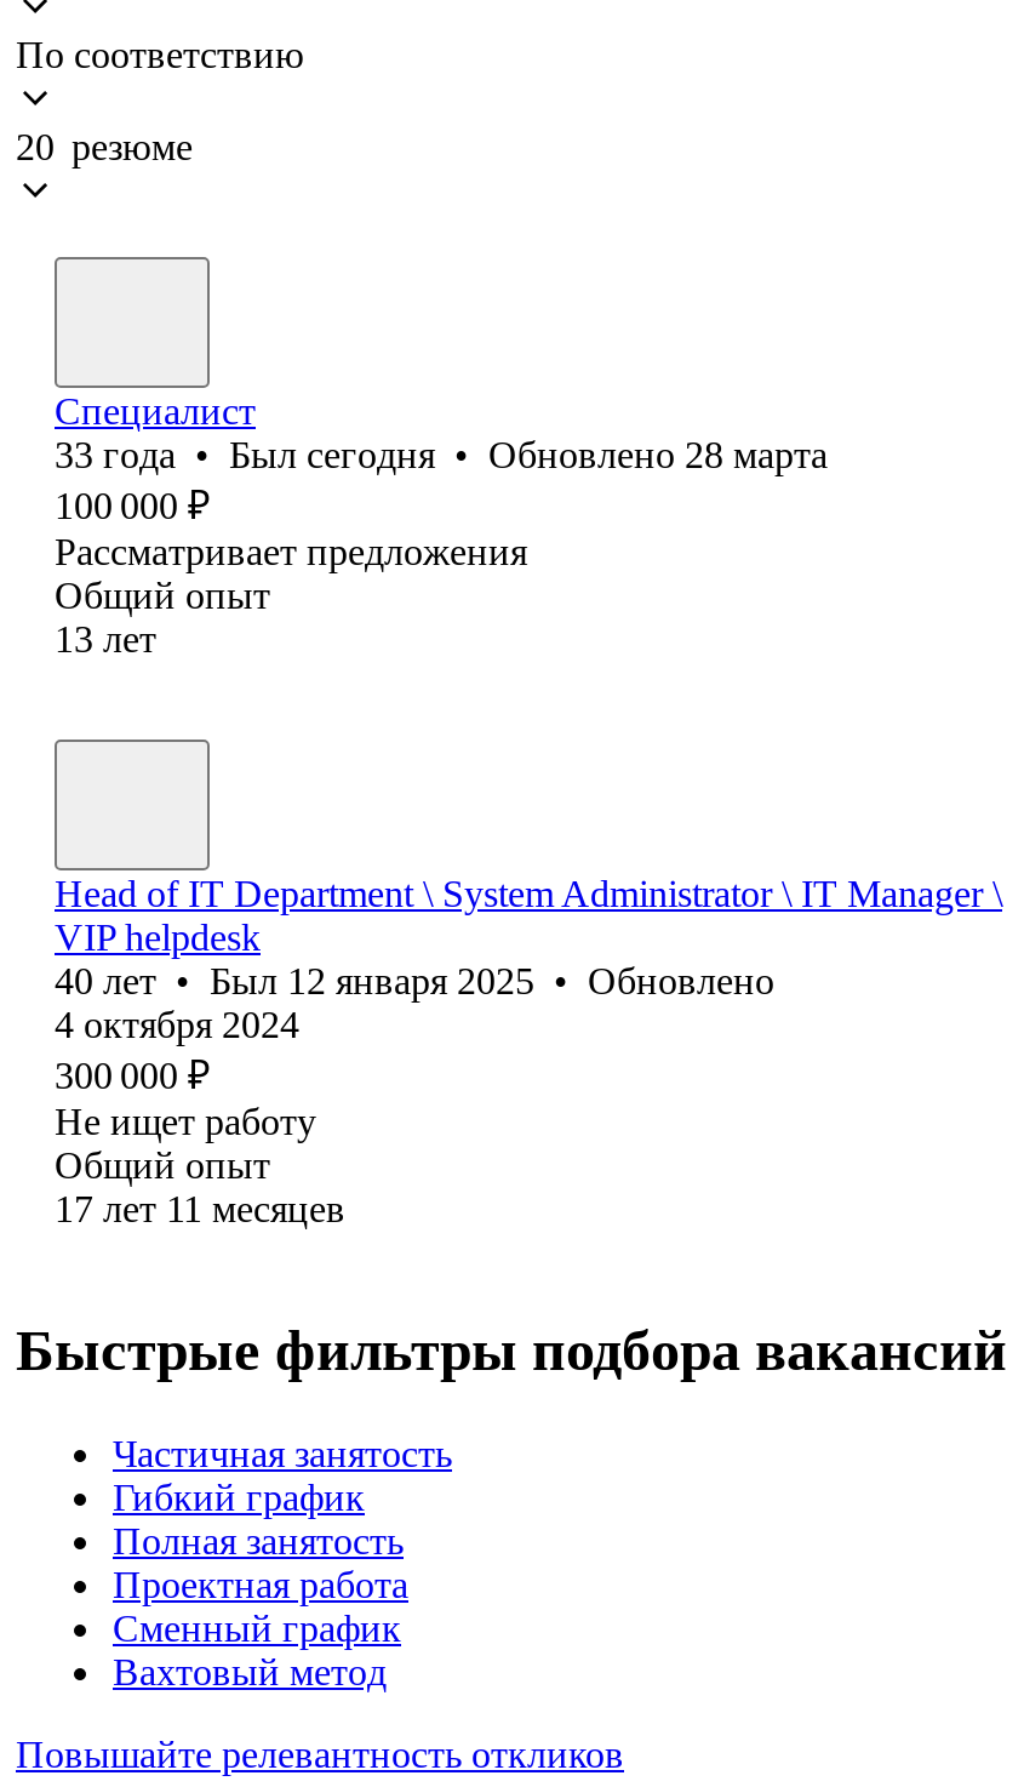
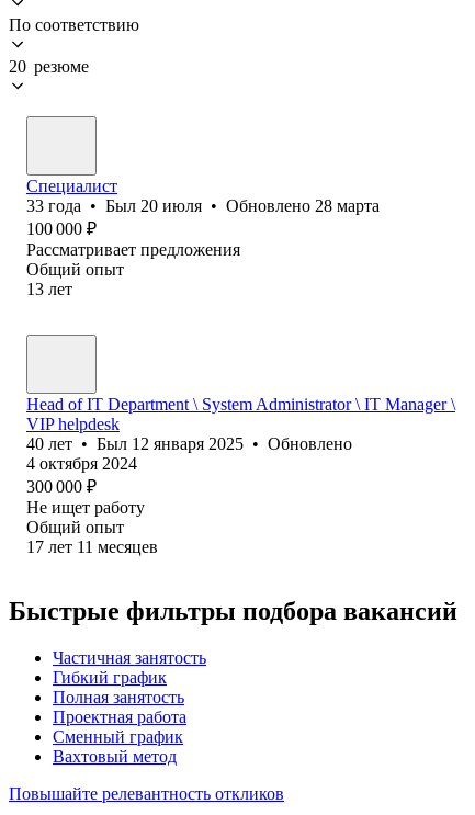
[55,434,828,475] 33 года • Был сегодня • Обновлено 28 марта -> [26,196,380,215] 33 года • Был 20 июля • Обновлено 28 марта

